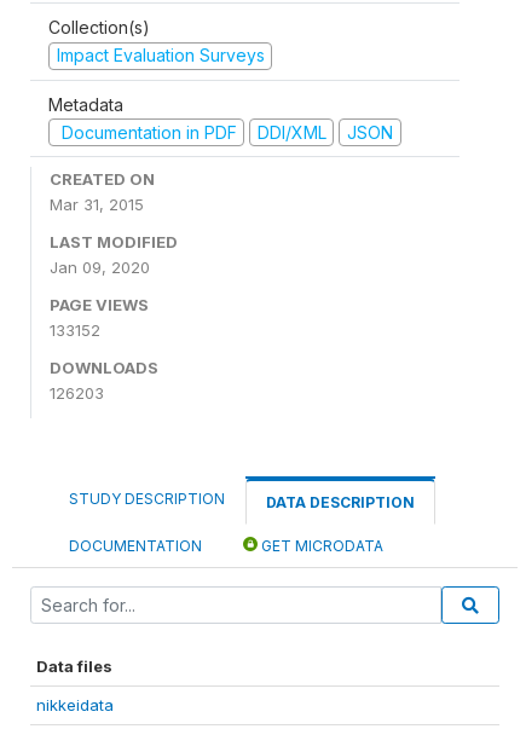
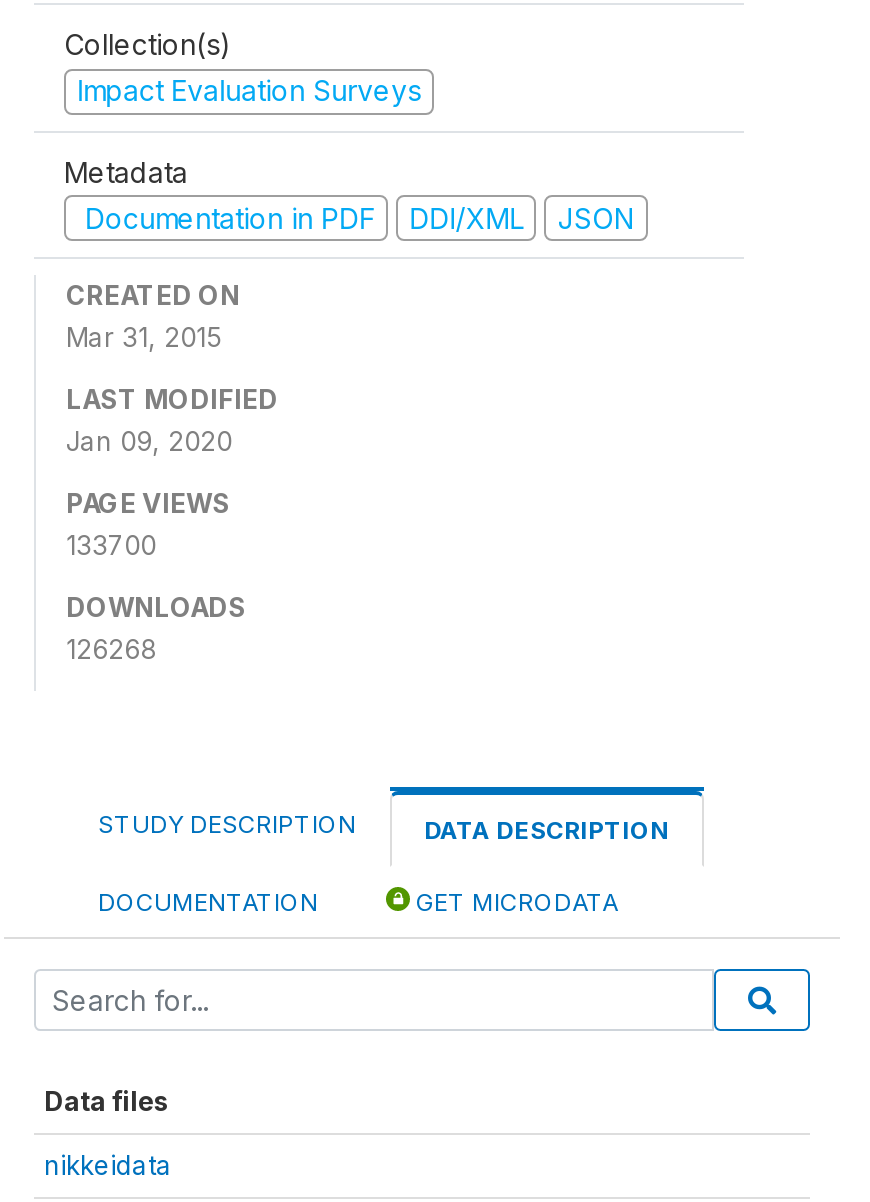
[50,320,100,340] 133152 -> [66,529,156,561] 133700
[50,383,104,403] 126203 -> [66,633,156,665] 126268

